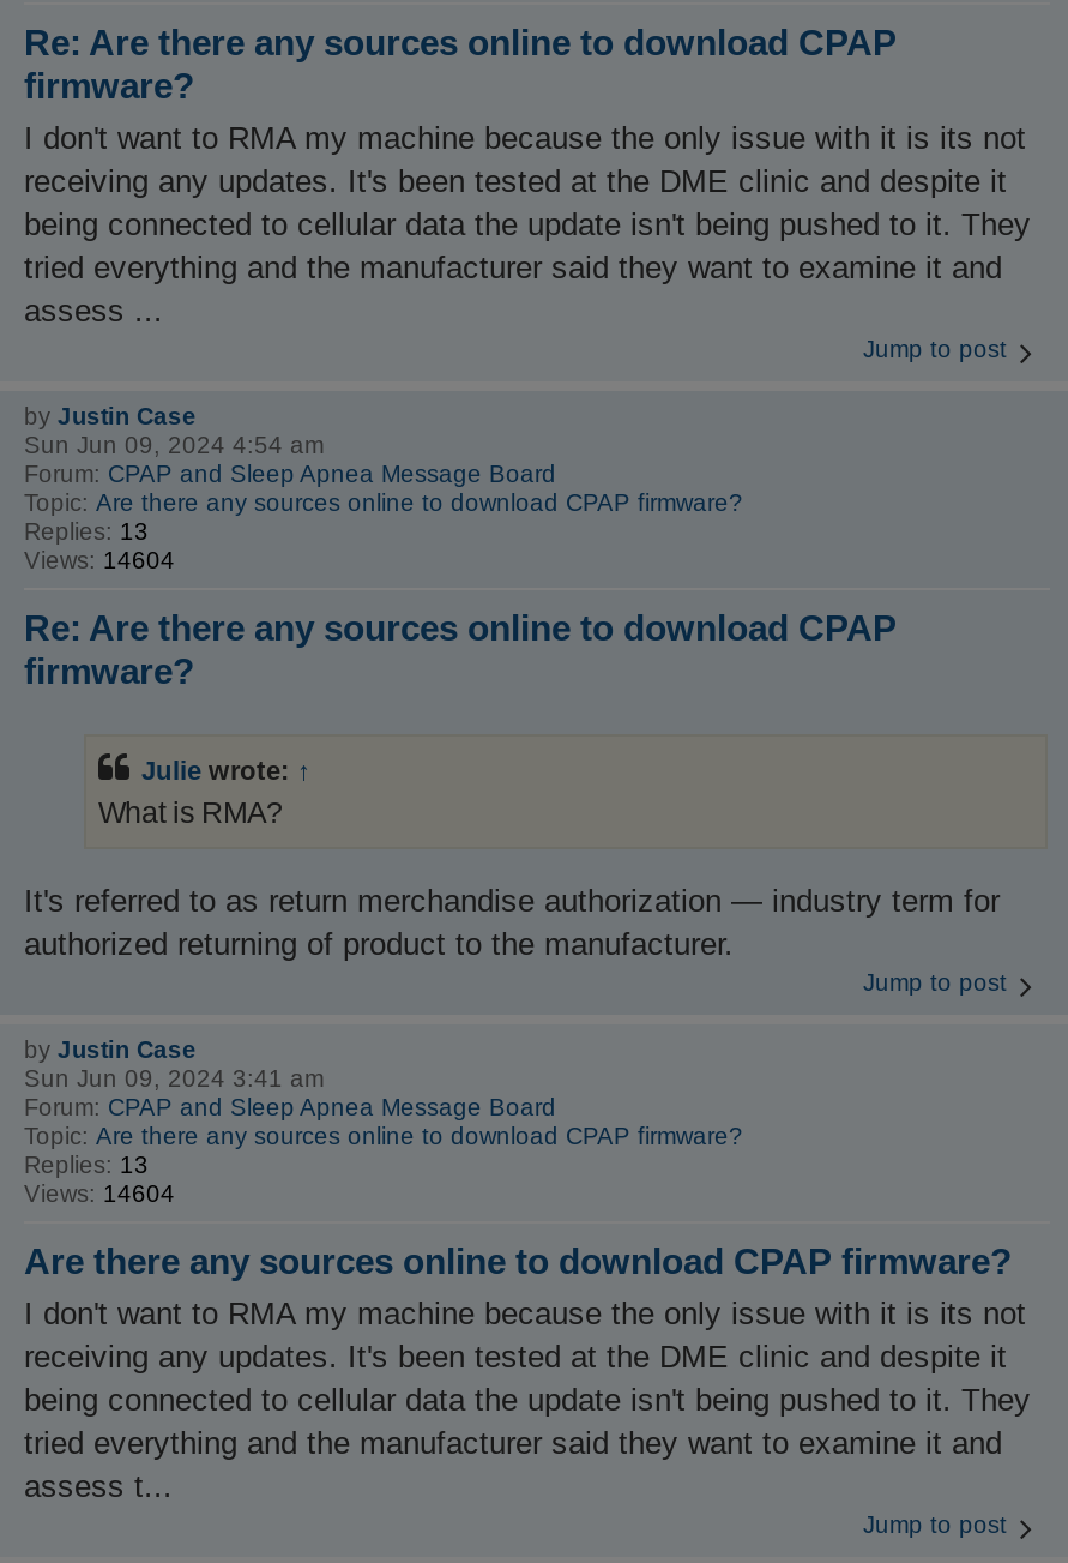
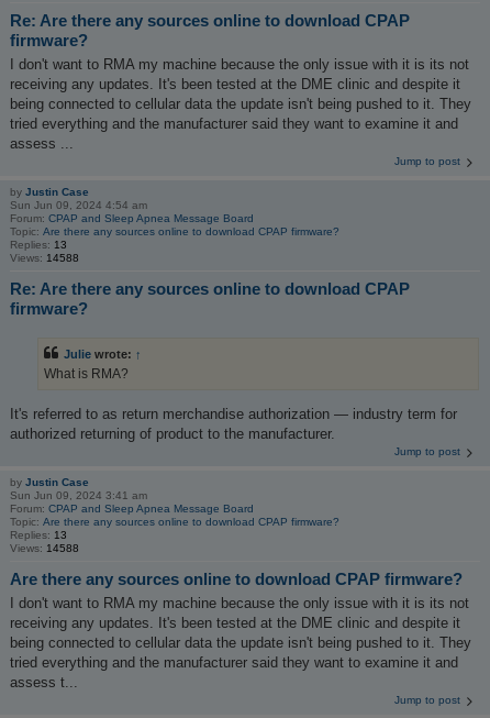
[24,548,175,574] Views: 14604 -> [10,252,79,264] Views: 14588
[24,1179,175,1206] Views: 14604 -> [10,542,79,554] Views: 14588

